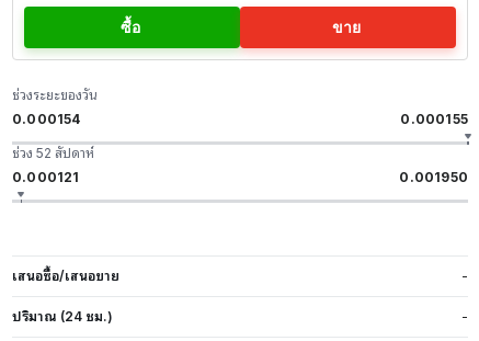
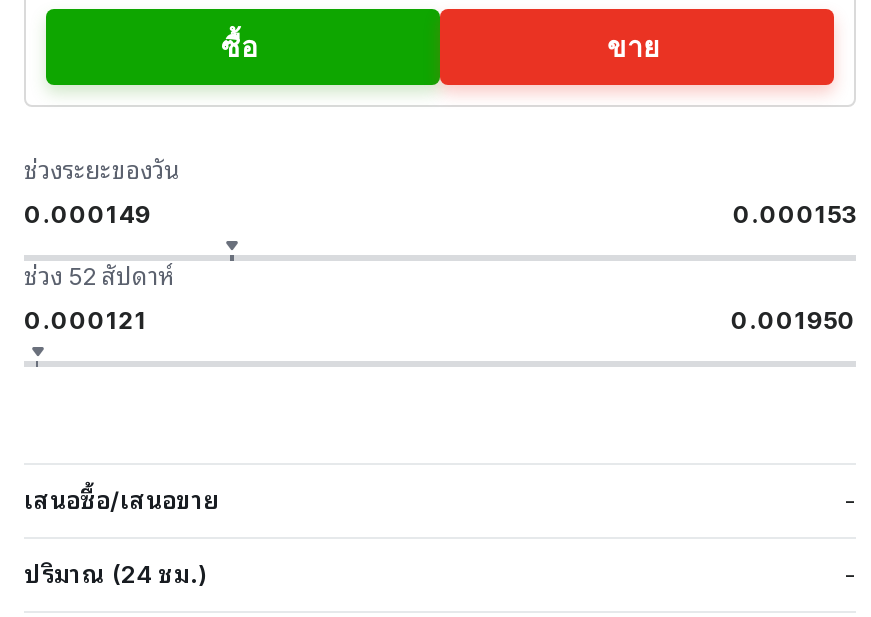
[12,111,81,127] 0.000154 -> [24,199,151,229] 0.000149
[401,111,468,127] 0.000155 -> [733,199,856,229] 0.000153

